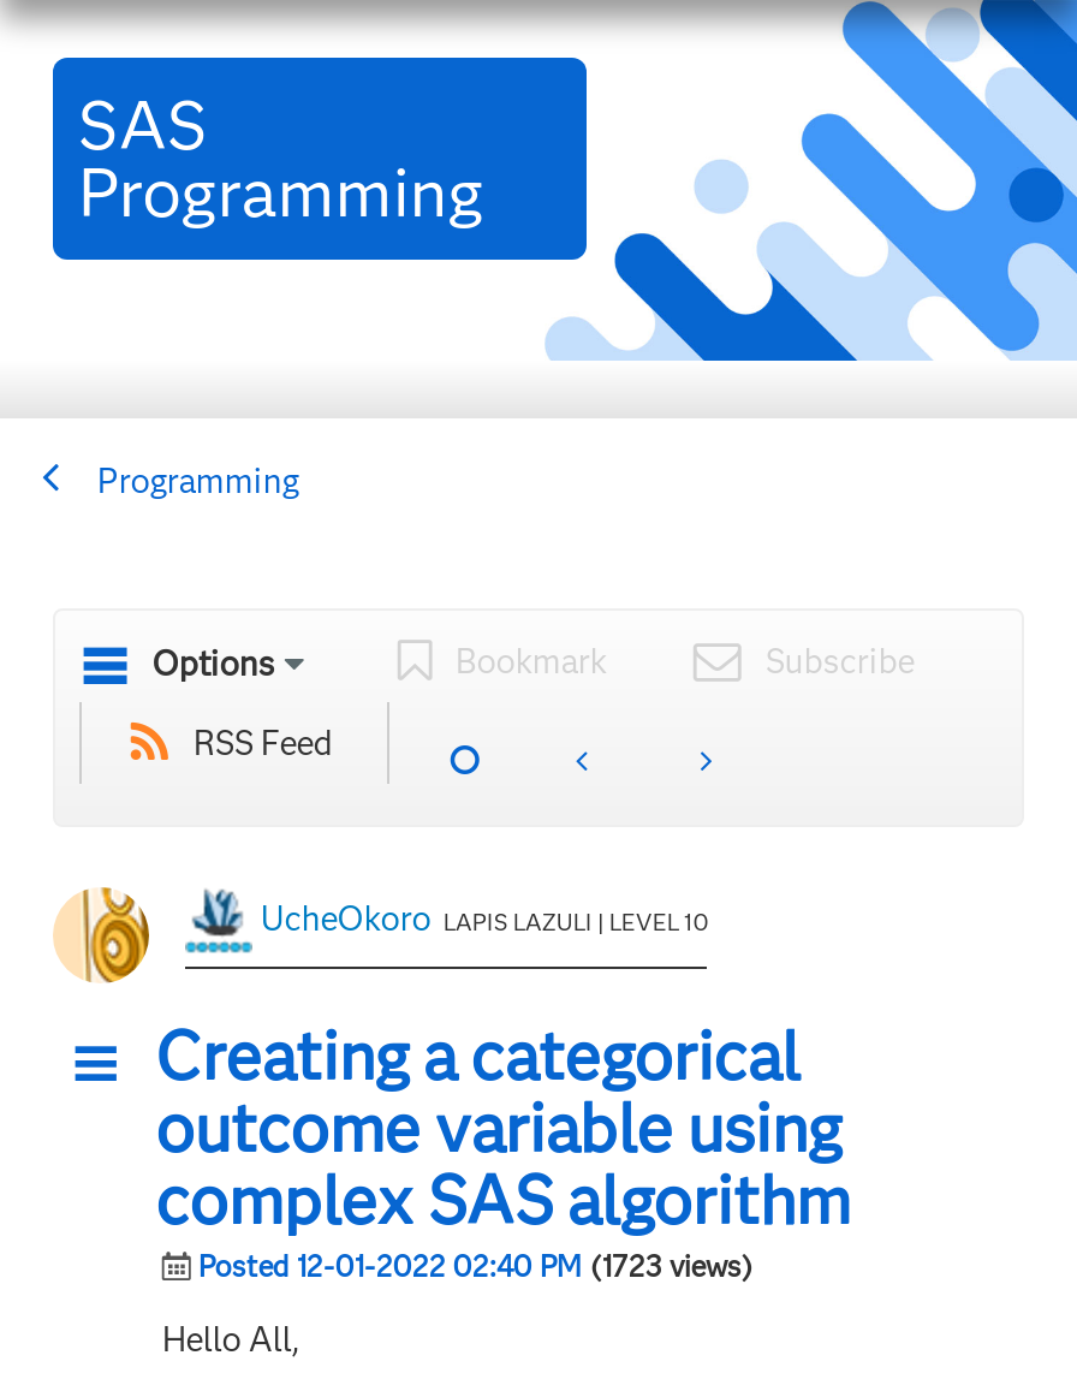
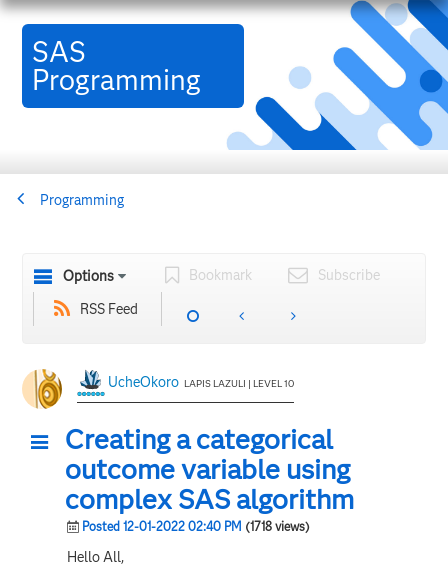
[198,1247,753,1283] Posted 12-01-2022 02:40 PM (1723 views) -> [82,518,310,533] Posted 12-01-2022 02:40 PM (1718 views)

